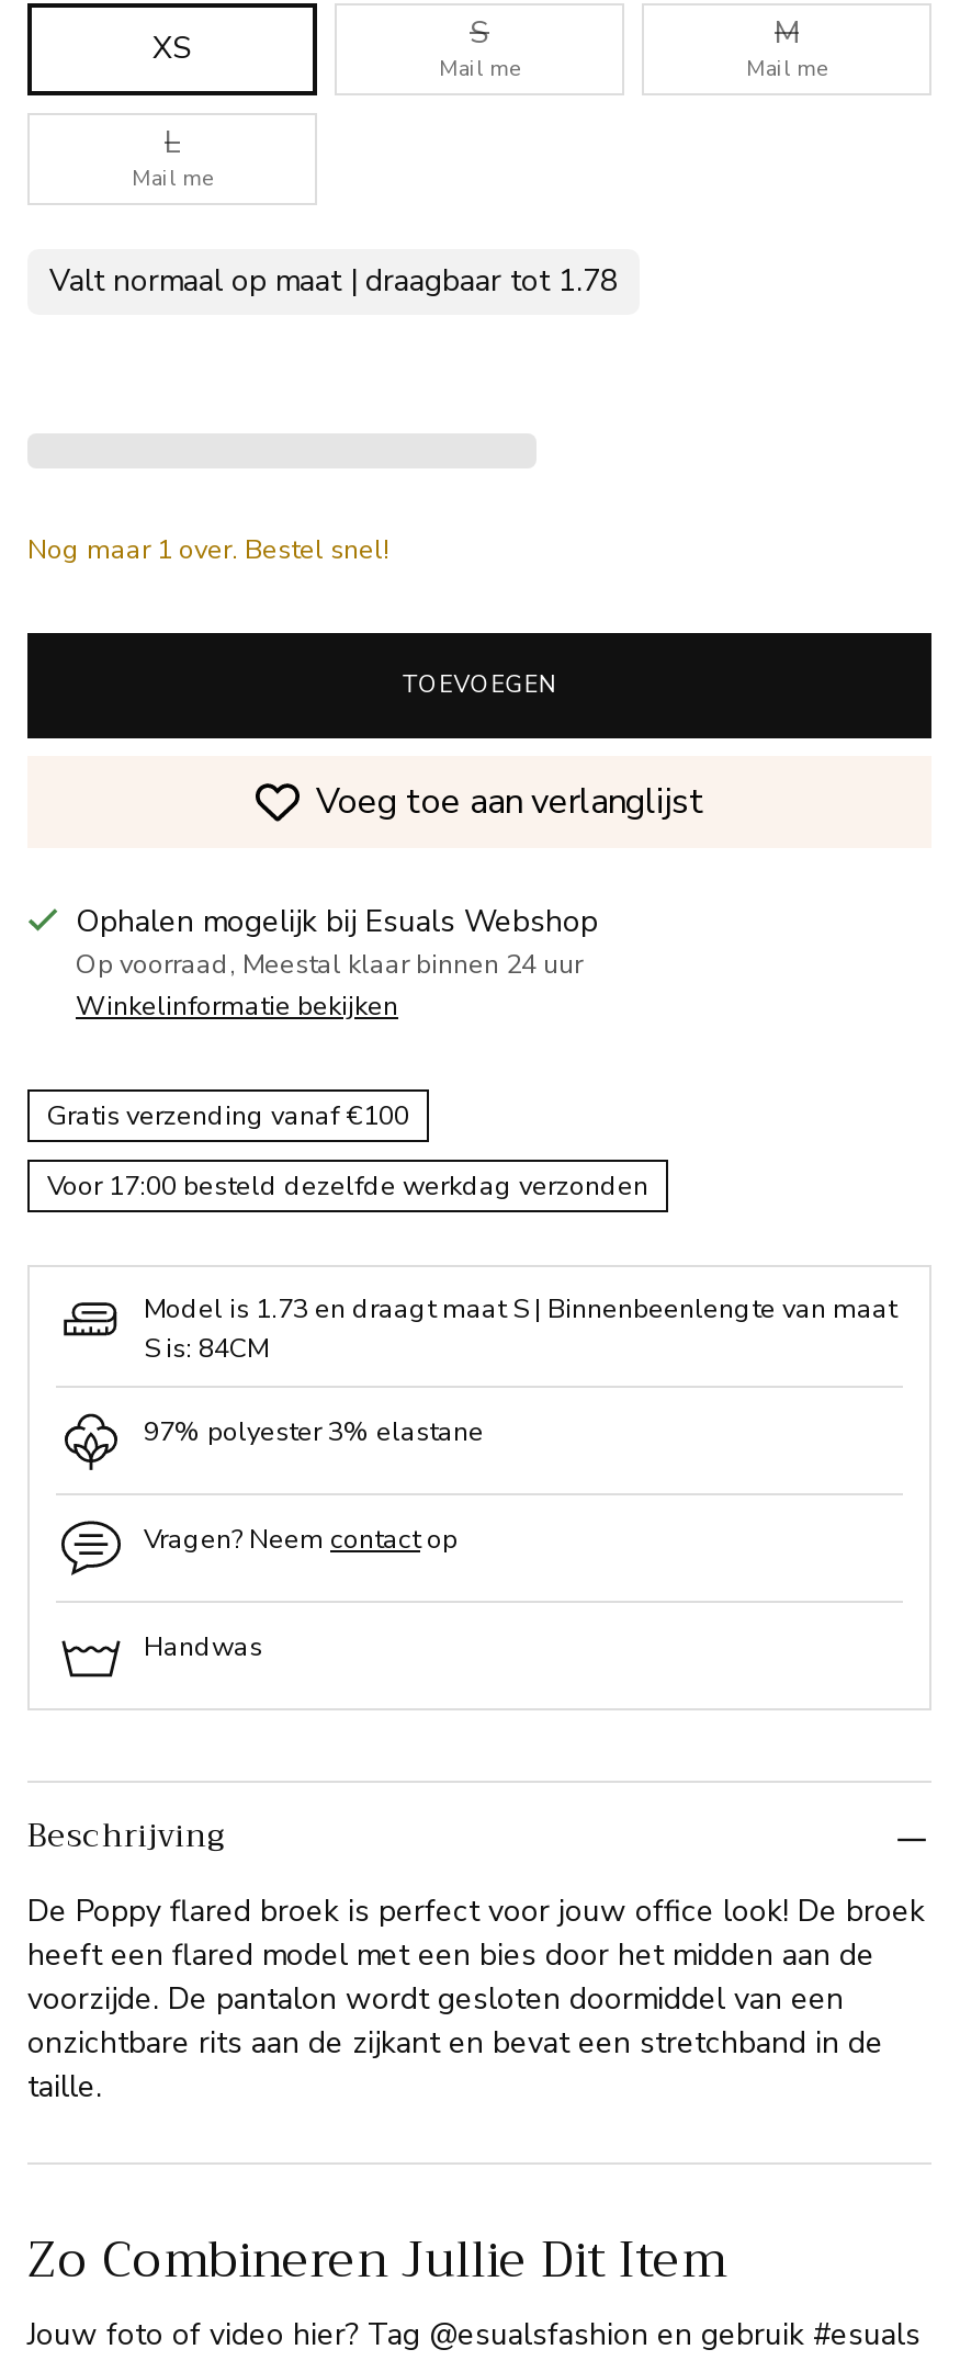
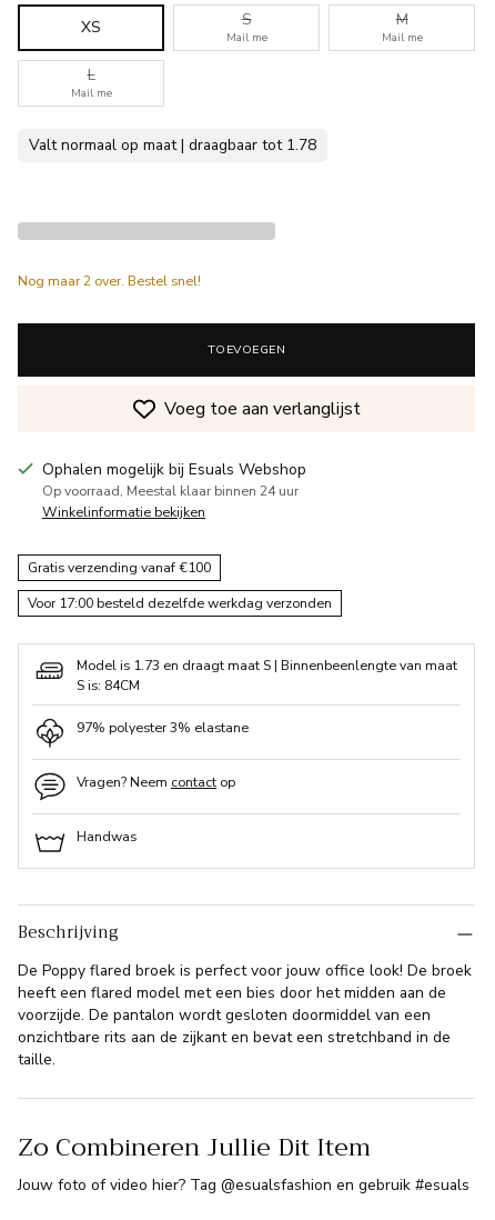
[27,532,389,567] Nog maar 1 over. Bestel snel! -> [18,272,201,290] Nog maar 2 over. Bestel snel!

